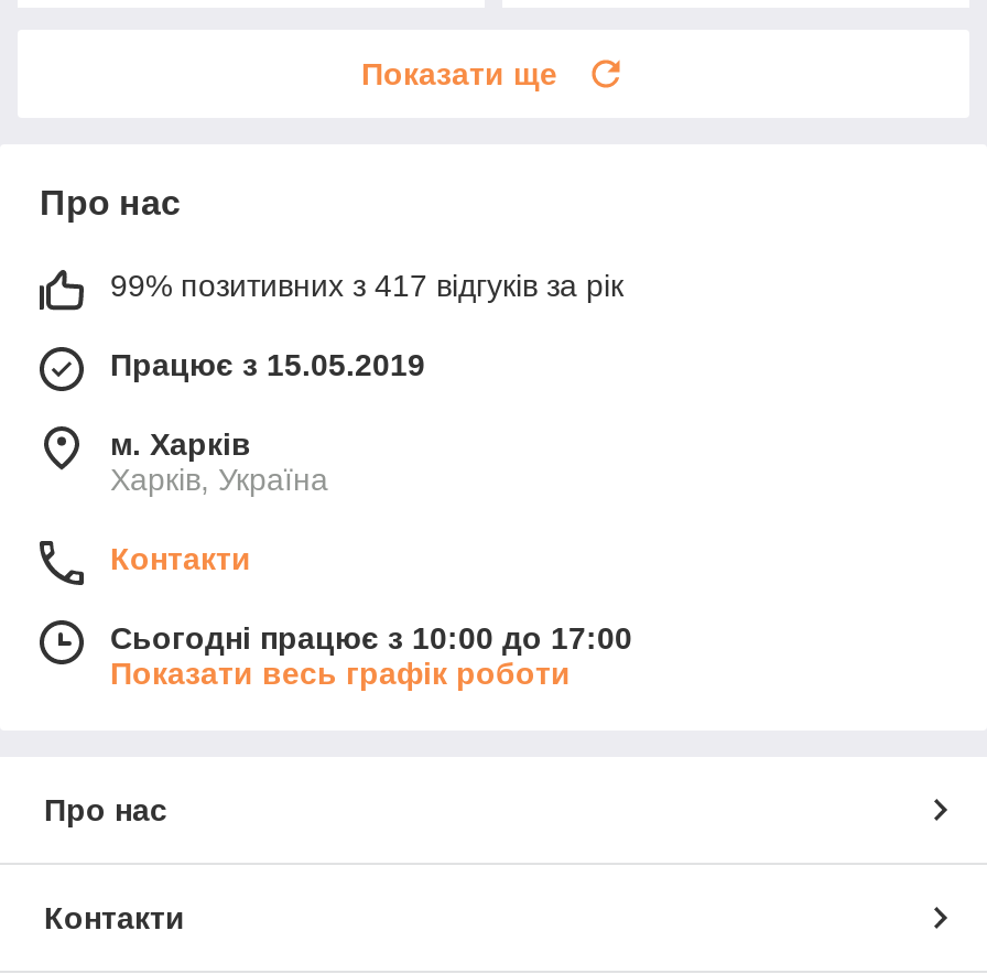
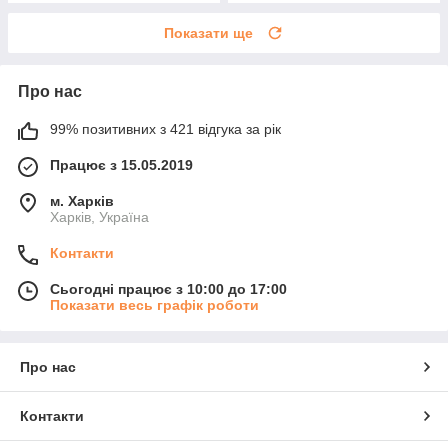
[110,267,623,303] 99% позитивних з 417 відгуків за рік -> [50,121,281,137] 99% позитивних з 421 відгука за рік

